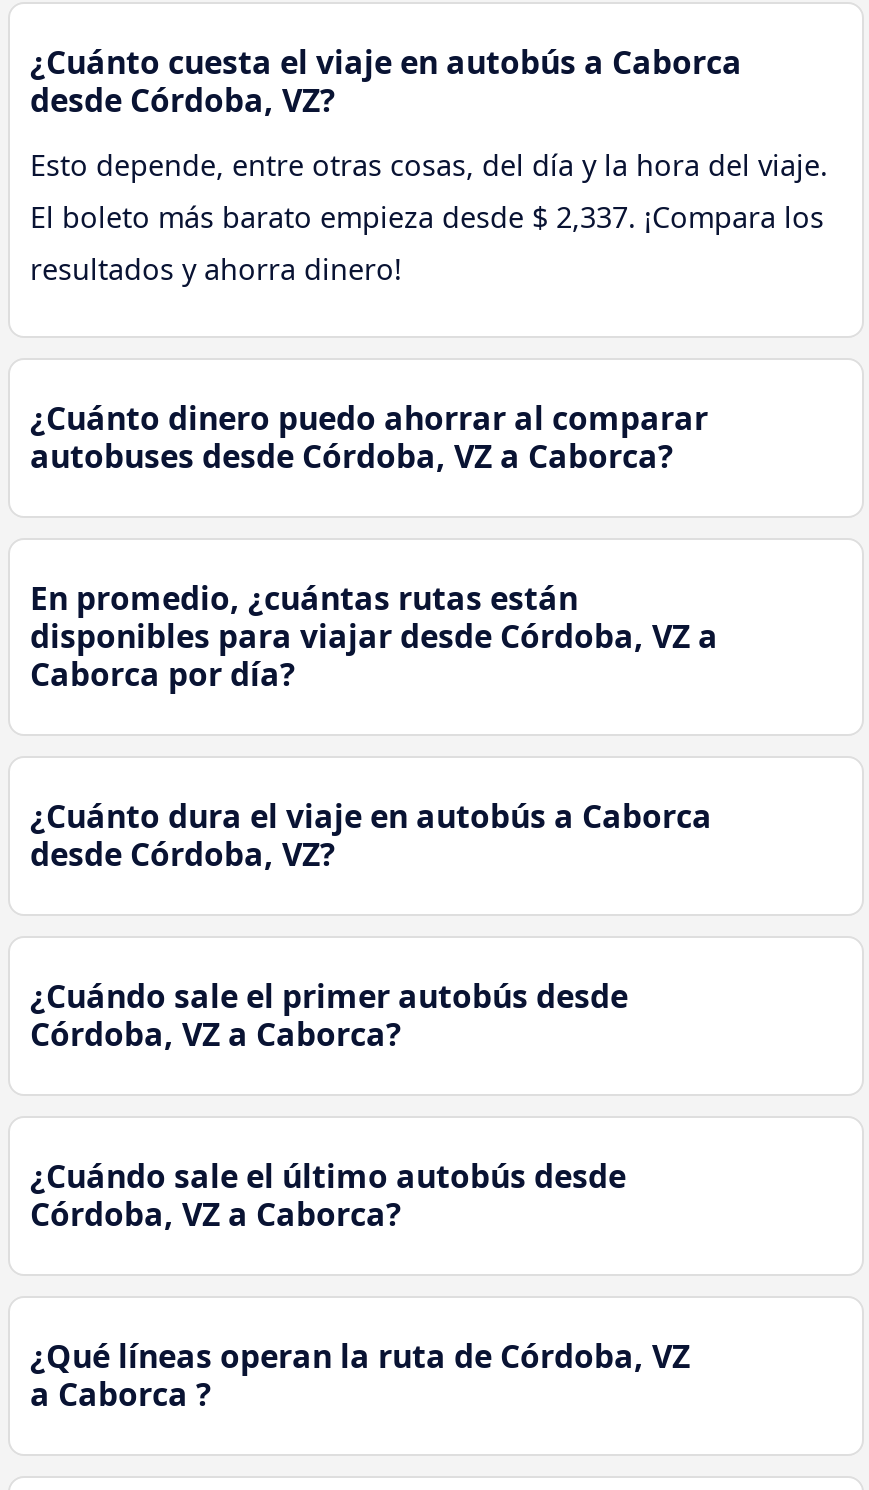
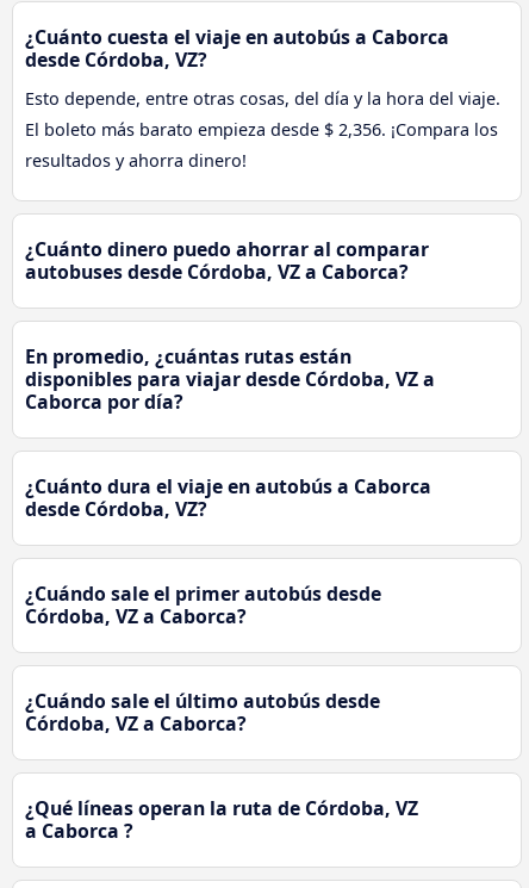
[30,198,824,236] El boleto más barato empieza desde $ 2,337. ¡Compara los -> [25,118,498,141] El boleto más barato empieza desde $ 2,356. ¡Compara los

